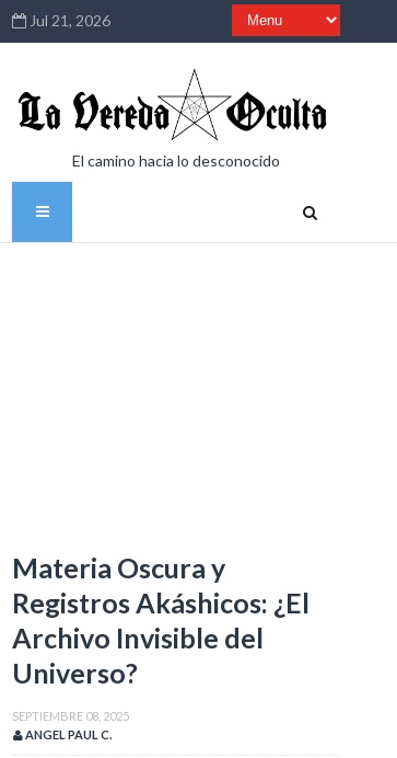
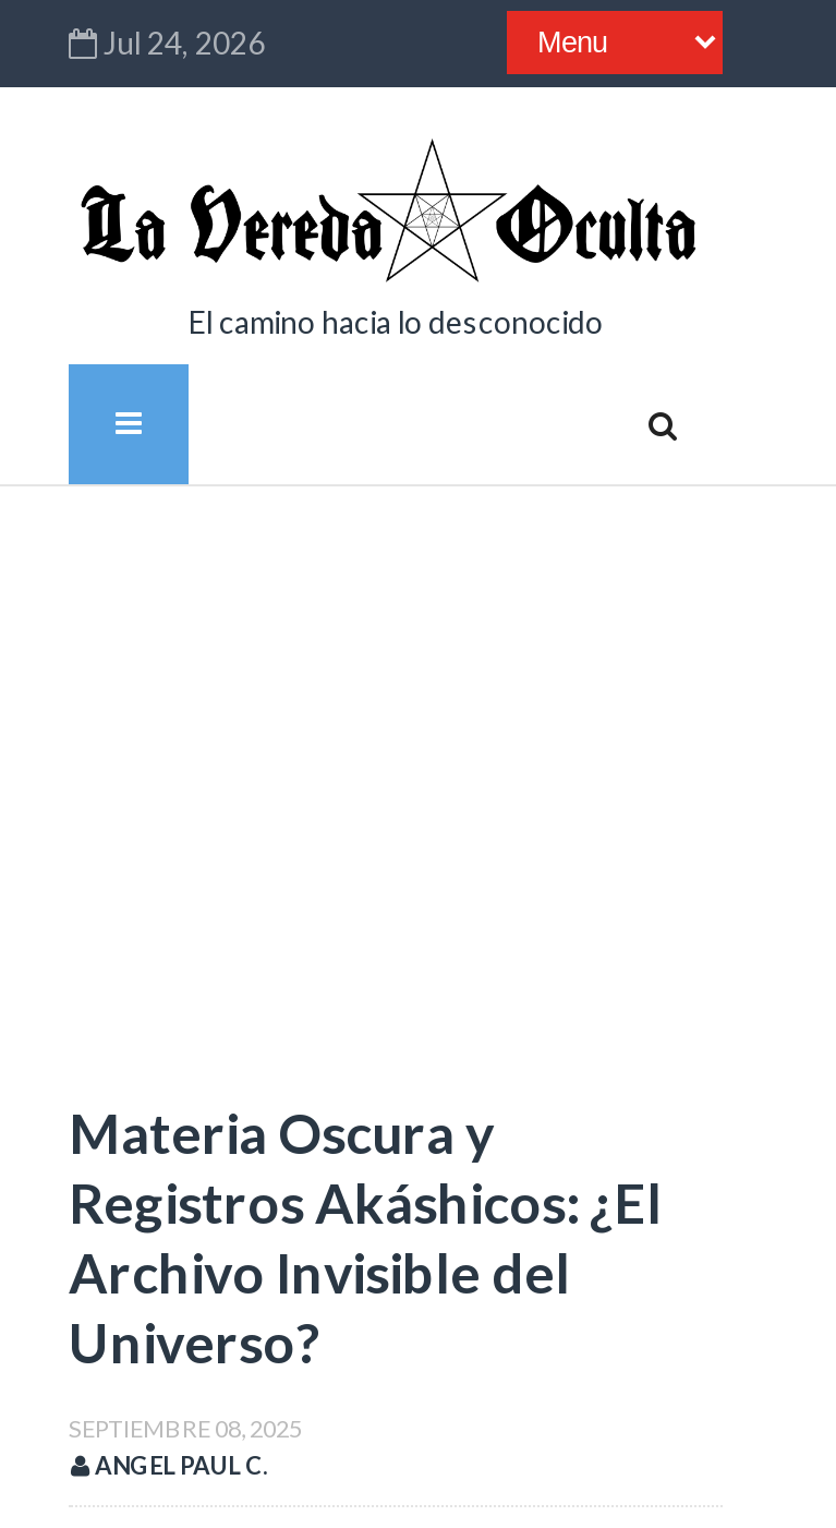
[30,11,110,30] Jul 21, 2026 -> [104,24,265,61] Jul 24, 2026

